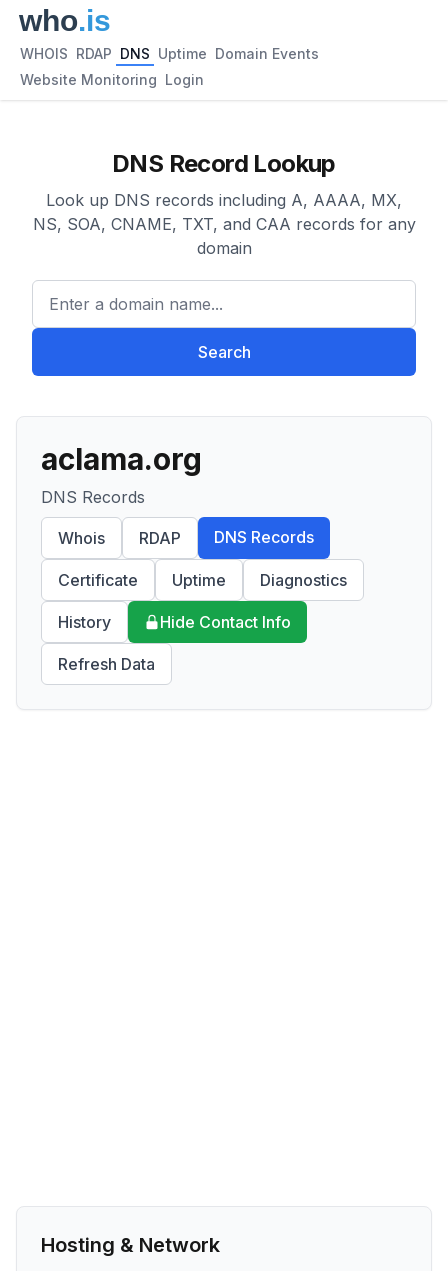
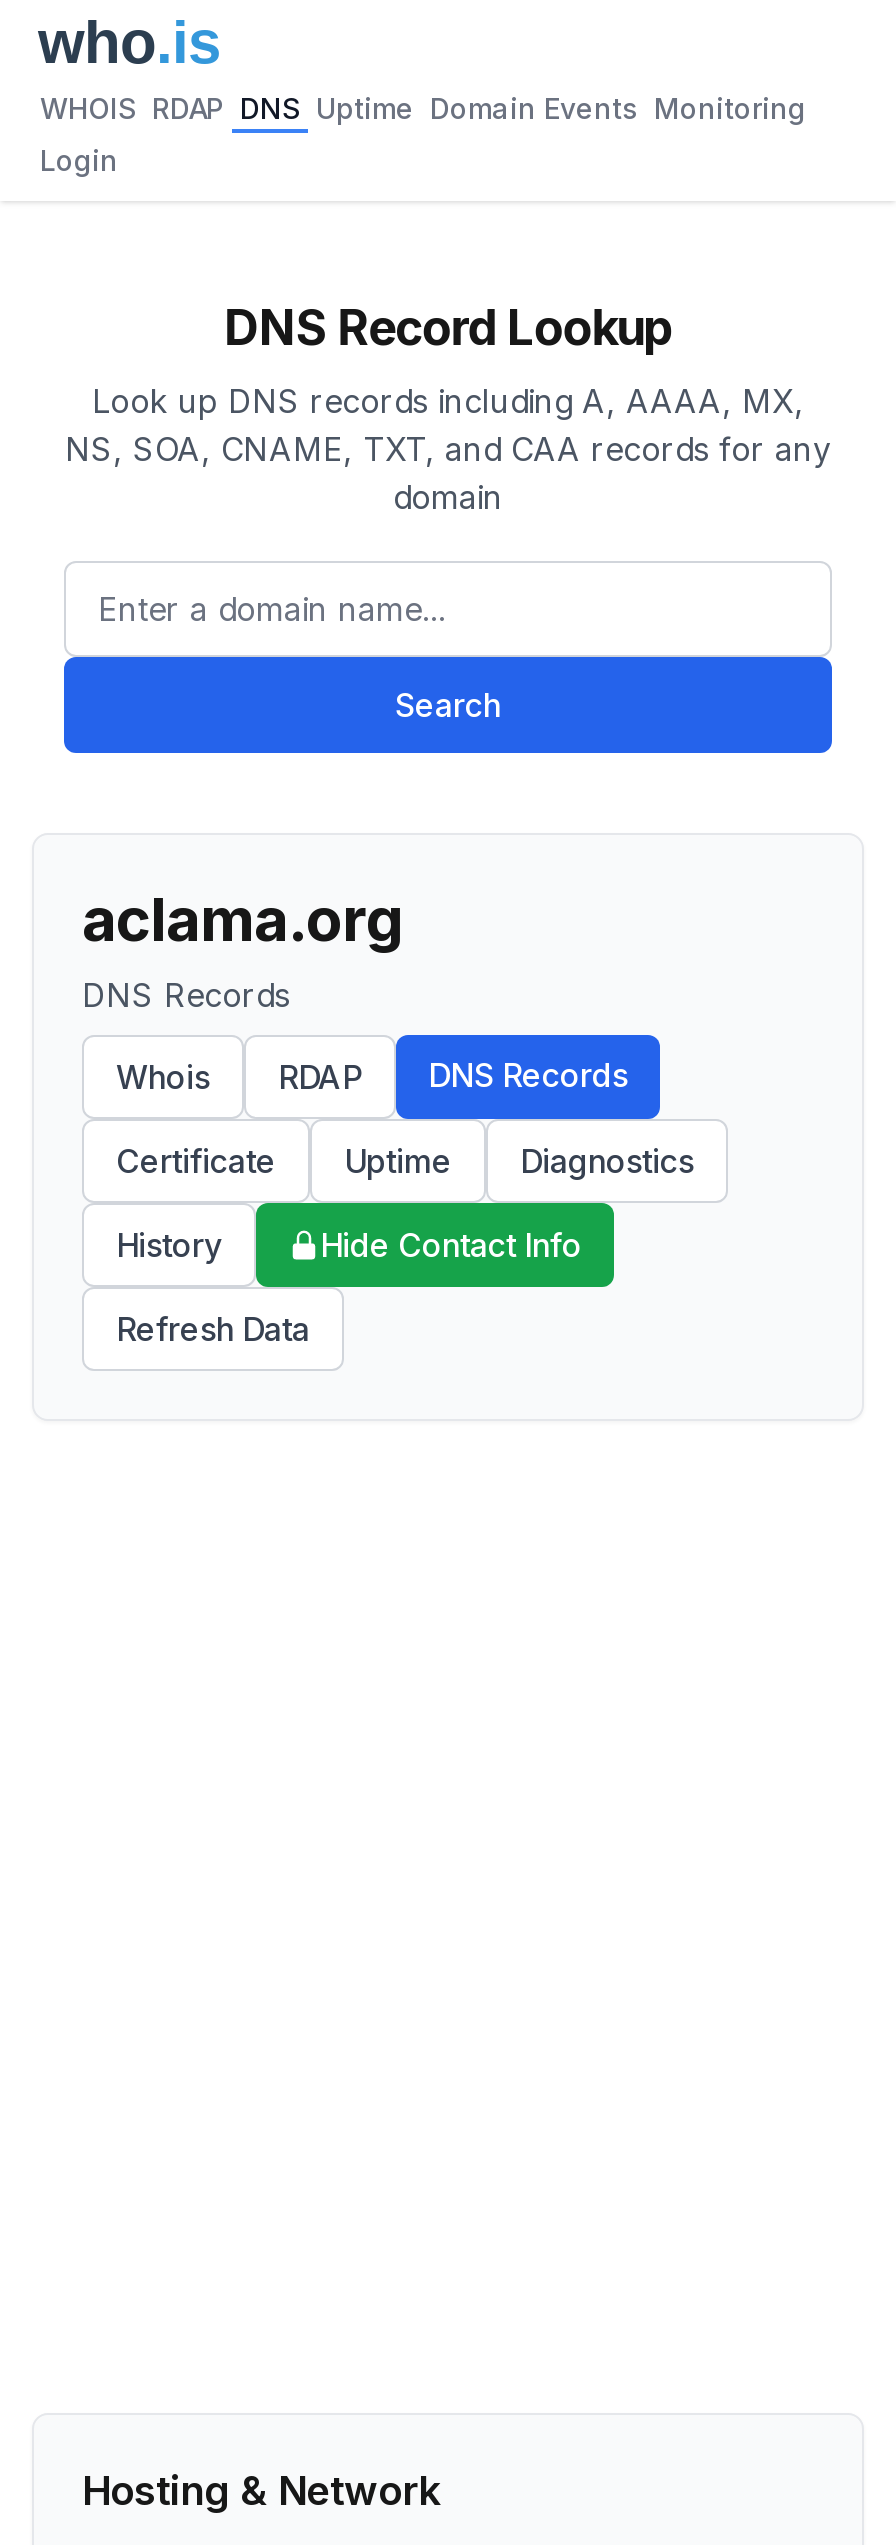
[20,45,319,62] WHOIS RDAP DNS Uptime Domain Events -> [40,91,806,125] WHOIS RDAP DNS Uptime Domain Events Monitoring
[20,71,204,88] Website Monitoring Login -> [40,143,118,177] Login

